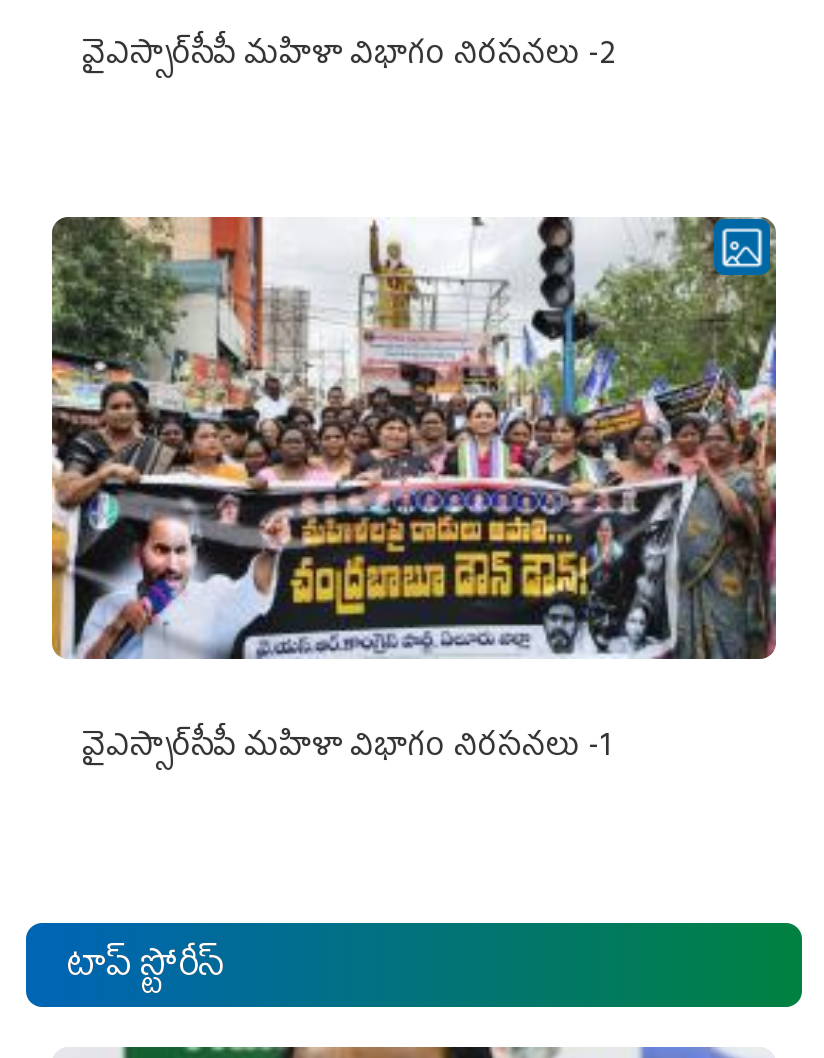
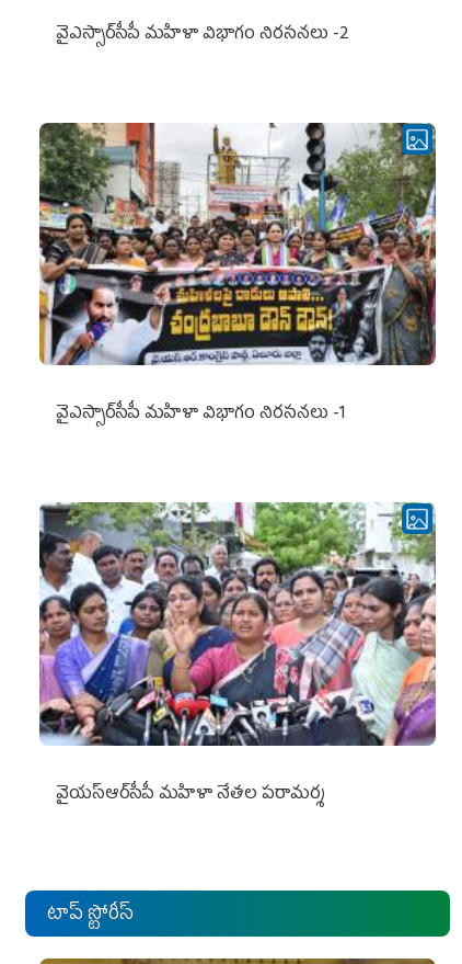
none -> [38,501,437,811] [image] | వైయ‌స్ఆర్‌సీపీ మ‌హిళా నేత‌ల ప‌రామ‌ర్శ‌

